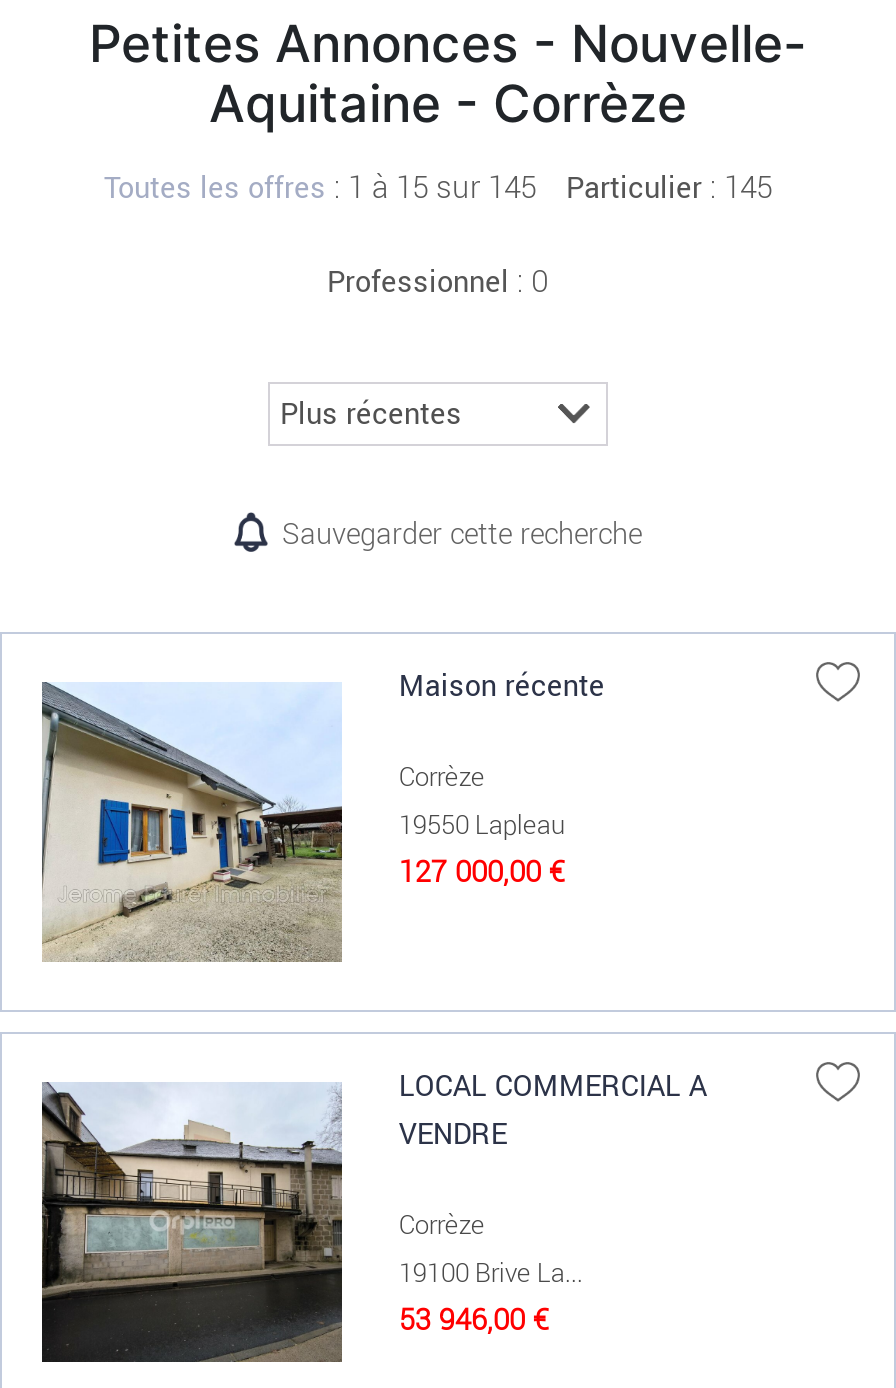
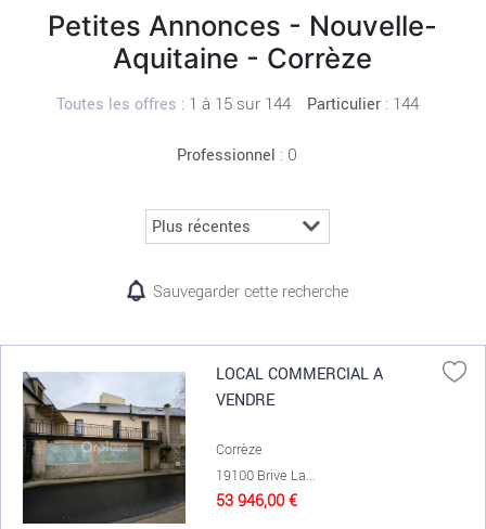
[104,166,536,210] Toutes les offres: 1 à 15 sur 145 -> [56,92,291,116] Toutes les offres: 1 à 15 sur 144
[566,166,772,210] Particulier: 145 -> [307,92,419,116] Particulier: 144
[42,666,605,962] [image] | Maison récente | Corrèze | 19550 Lapleau | 127 000,00 € -> none

